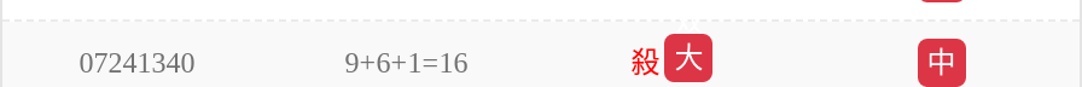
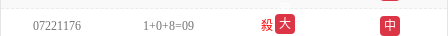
[79,46,195,80] 07241340 -> [33,19,81,33] 07221176
[345,46,468,80] 9+6+1=16 -> [143,19,194,33] 1+0+8=09

